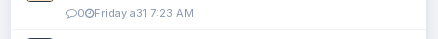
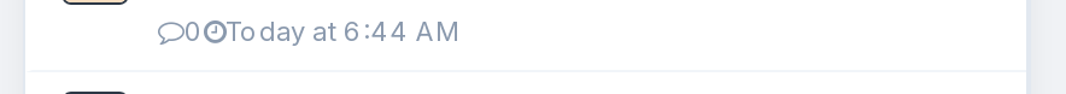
[77,6,194,20] 0 Friday a31 7:23 AM -> [184,14,459,48] 0 Today at 6:44 AM

